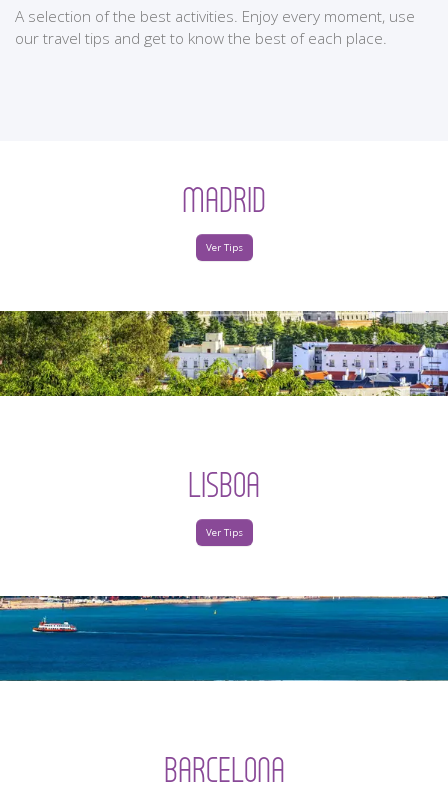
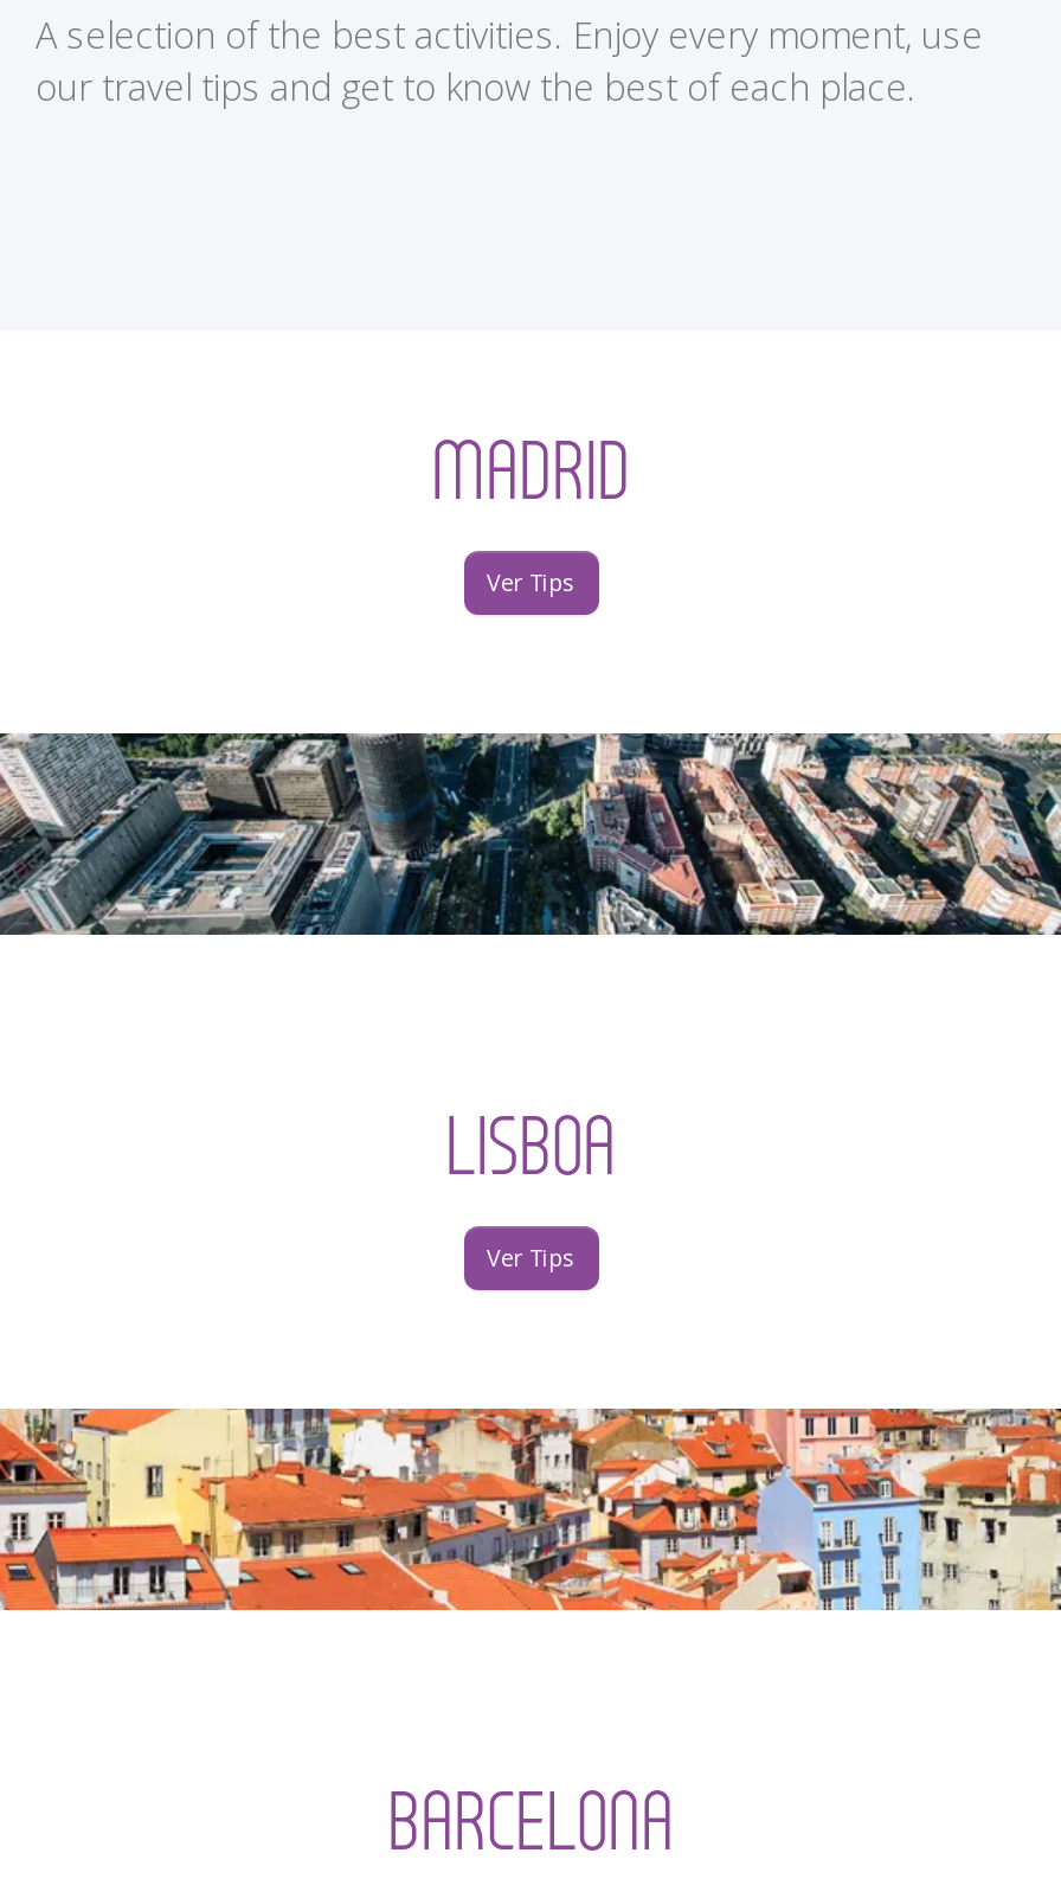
[3,310,445,397] [image] -> [7,730,1054,938] [image]
[3,595,445,682] [image] -> [7,1405,1054,1614] [image]

